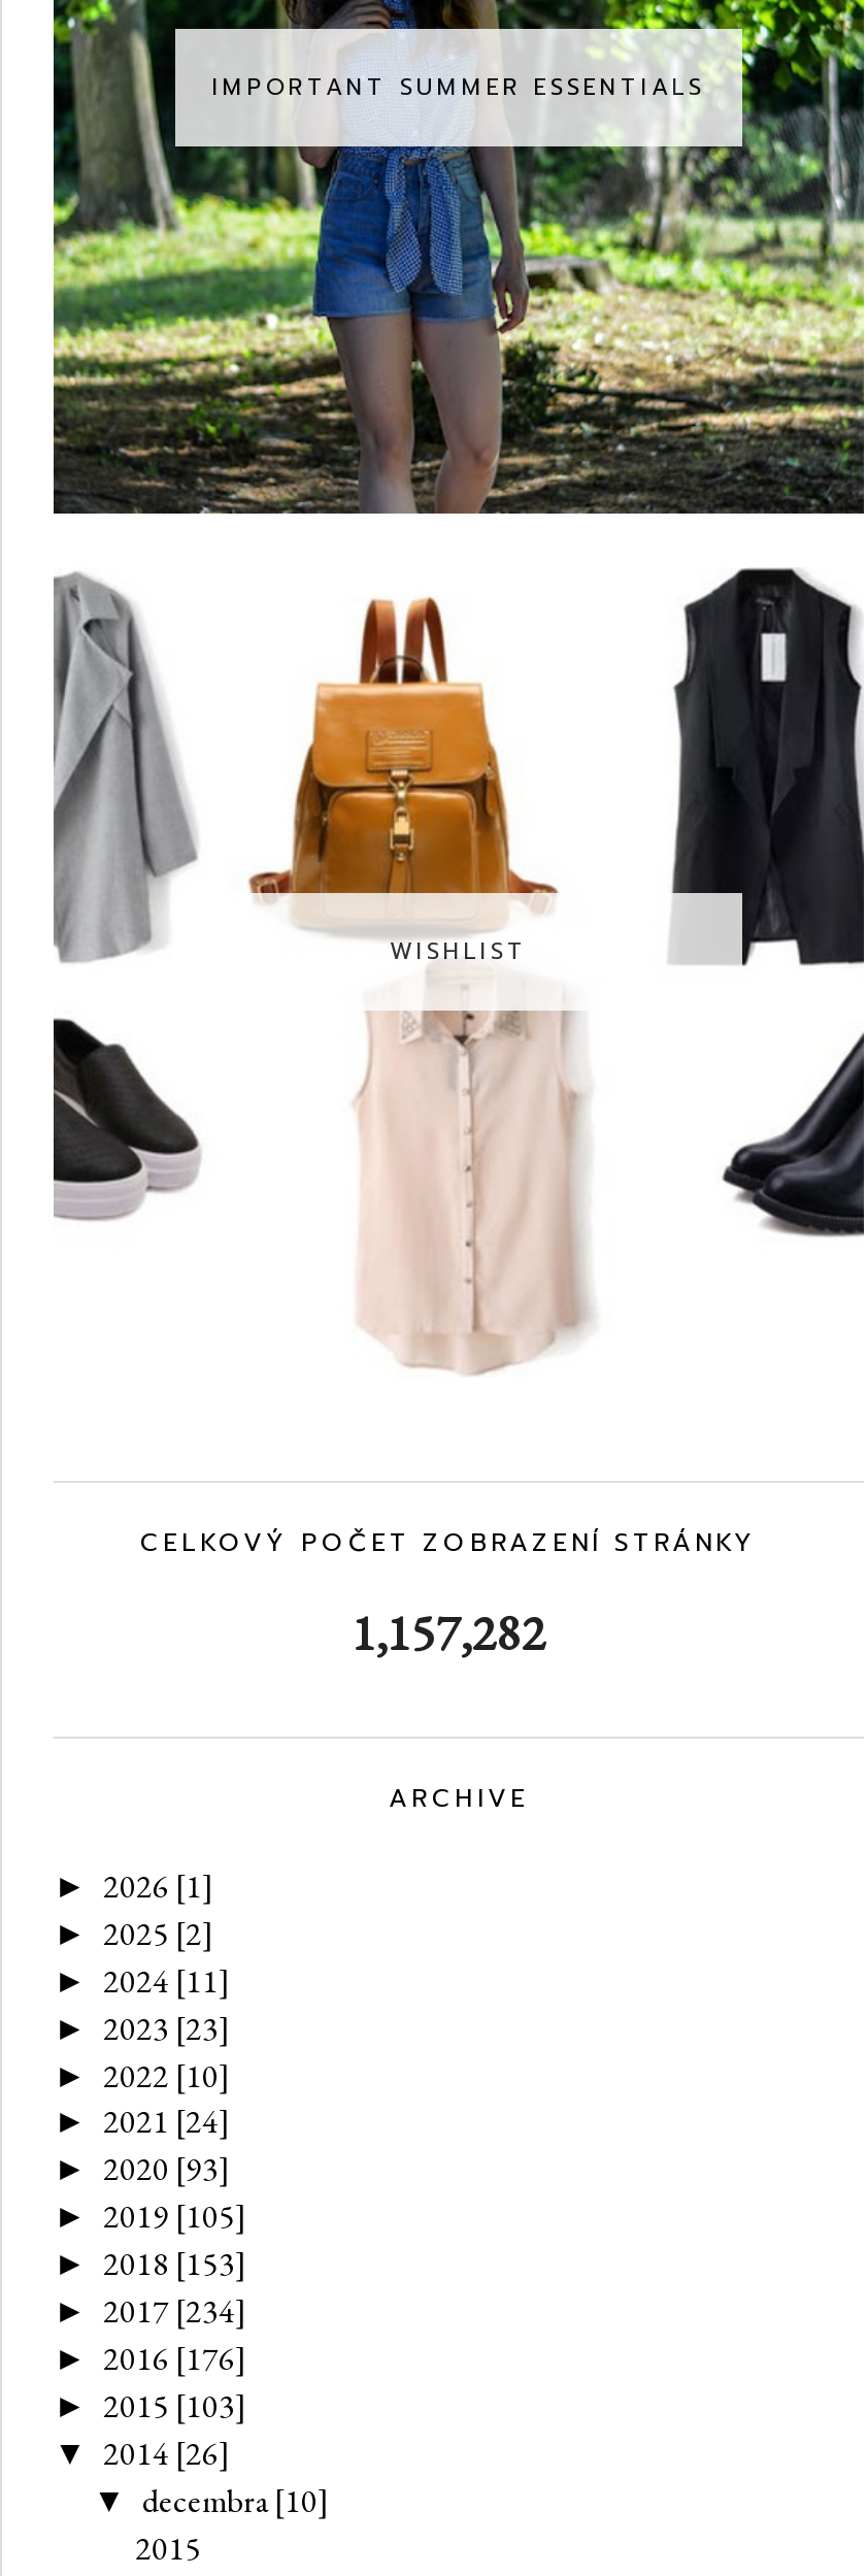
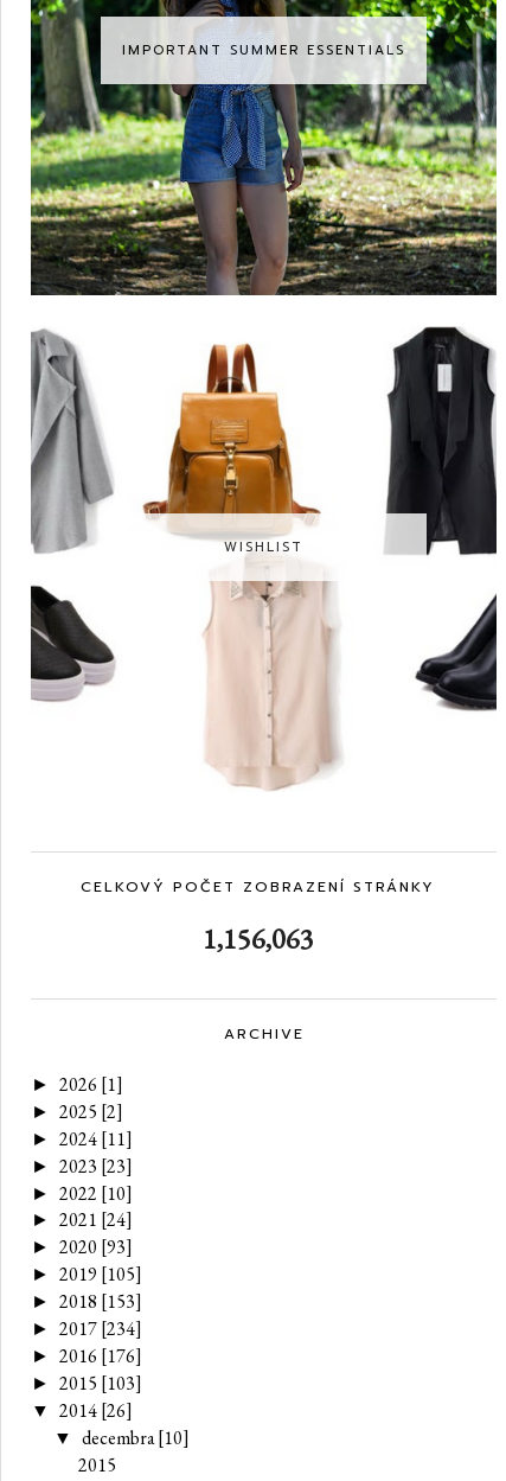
[352,1600,545,1664] 1,157,282 -> [202,920,313,957] 1,156,063

